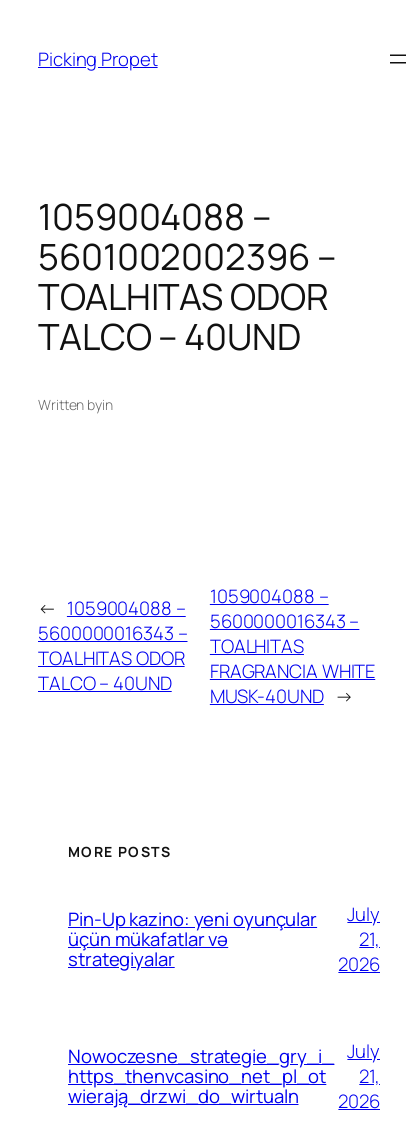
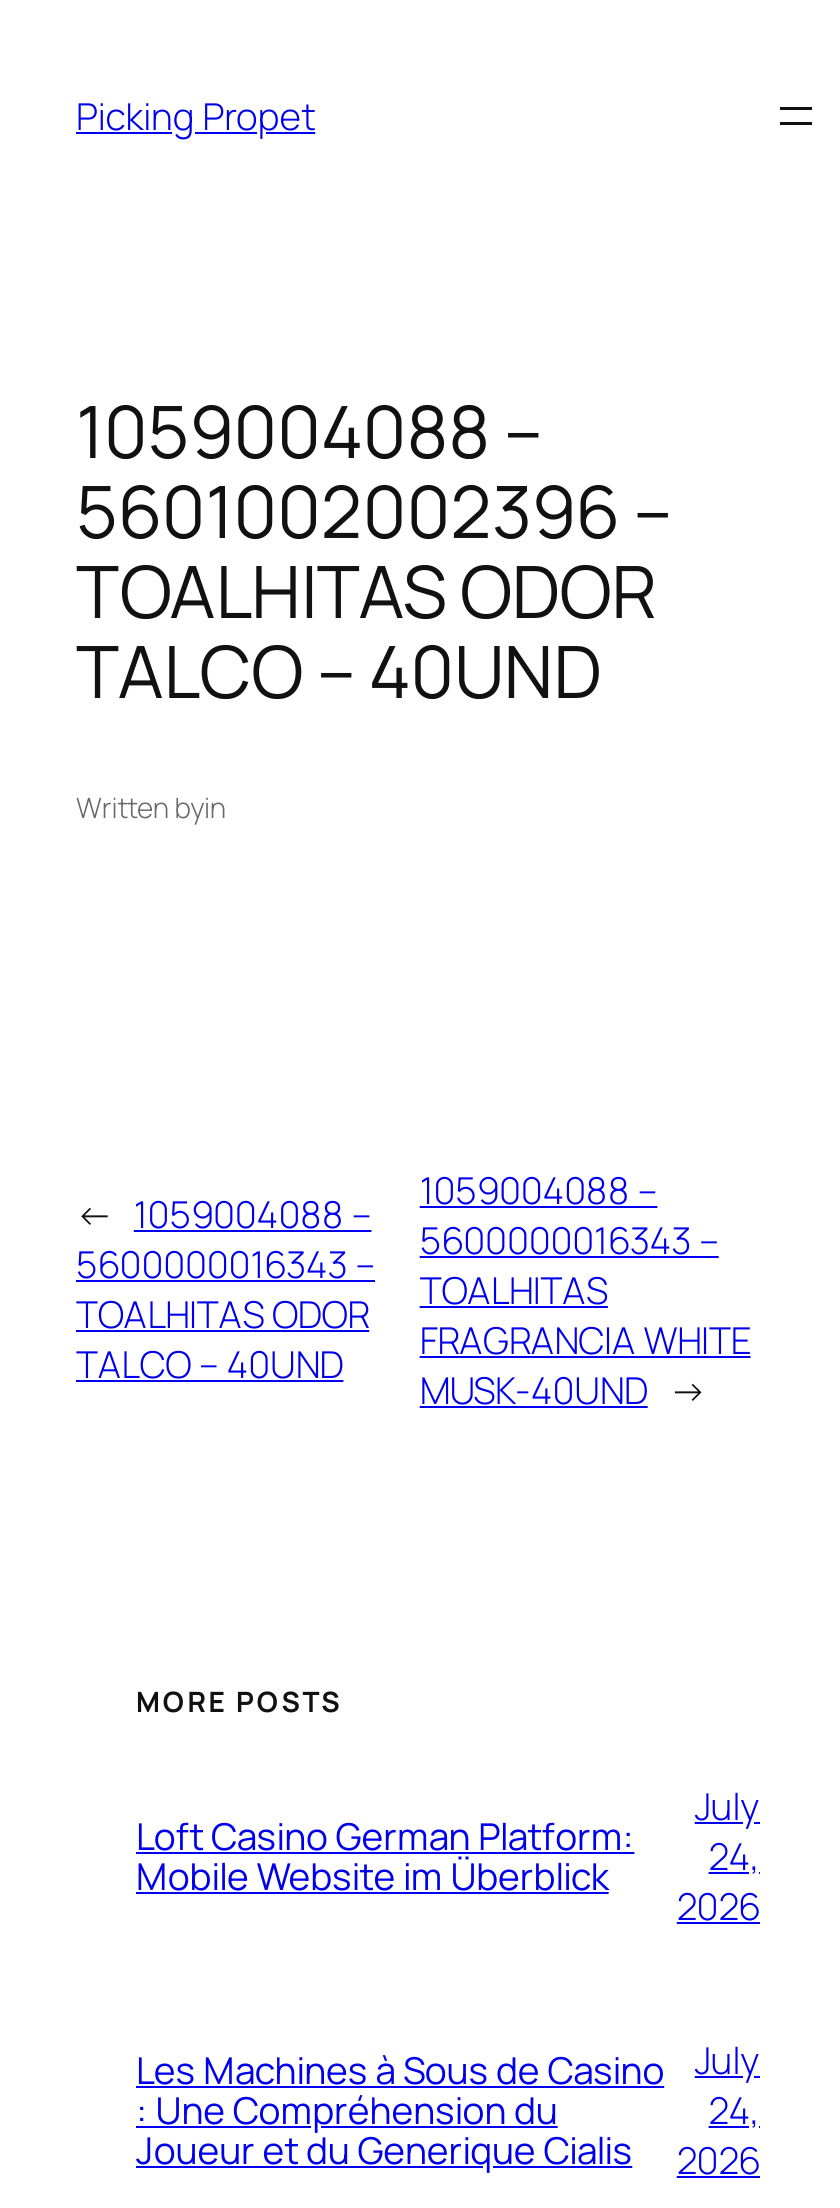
[68,906,317,972] Pin-Up kazino: yeni oyunçular | üçün mükafatlar və | strategiyalar -> [136,1811,634,1903] Loft Casino German Platform: | Mobile Website im Überblick
[359,926,380,952] 21, -> [709,1830,760,1882] 24,
[68,1043,334,1109] Nowoczesne_strategie_gry_i_ | https_thenvcasino_net_pl_ot | wierają_drzwi_do_wirtualn -> [136,2045,664,2177] Les Machines à Sous de Casino | : Une Compréhension du | Joueur et du Generique Cialis
[359,1063,380,1089] 21, -> [709,2084,760,2136] 24,

